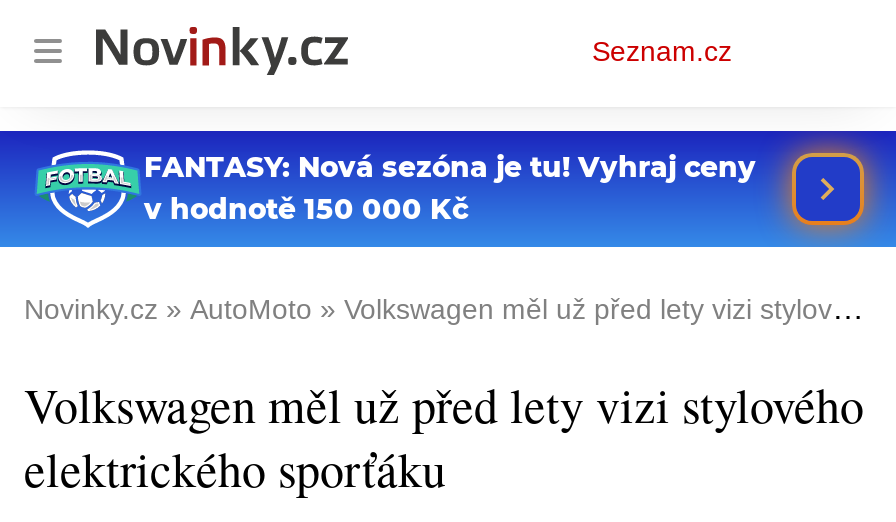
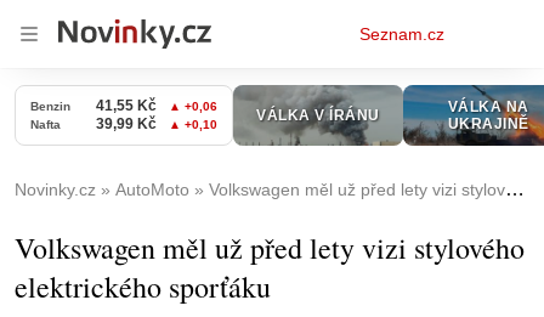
[6,129,890,249] [image] -> [4,83,540,152] [image]

